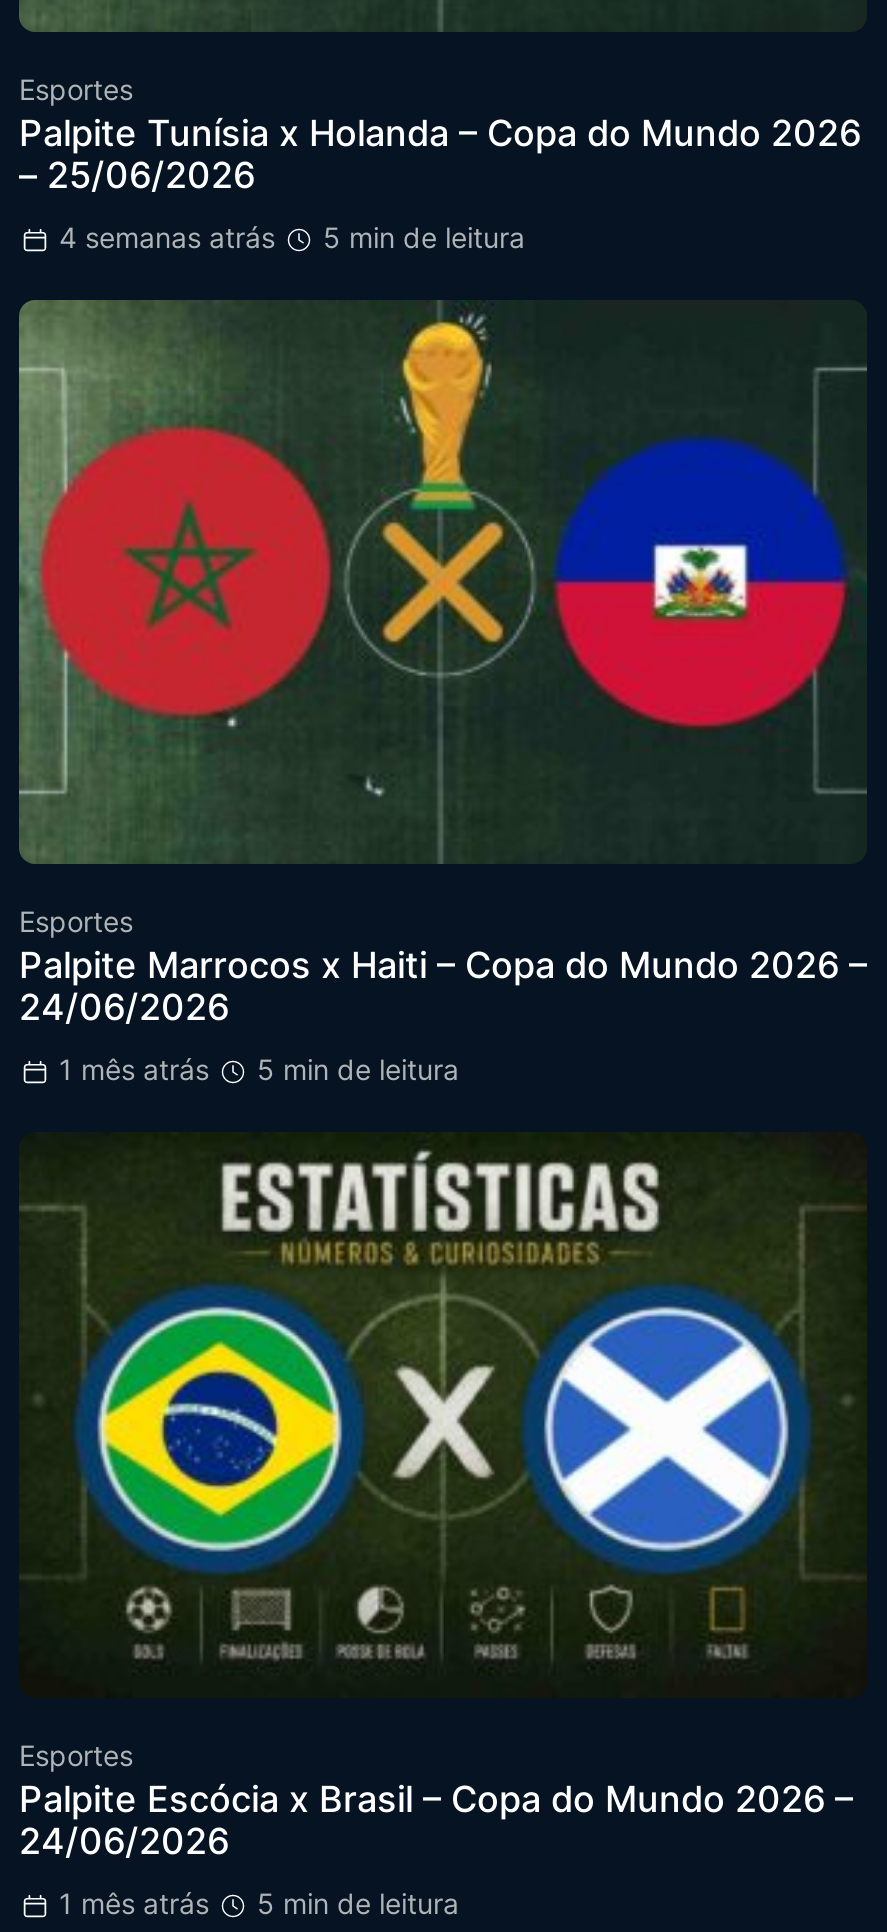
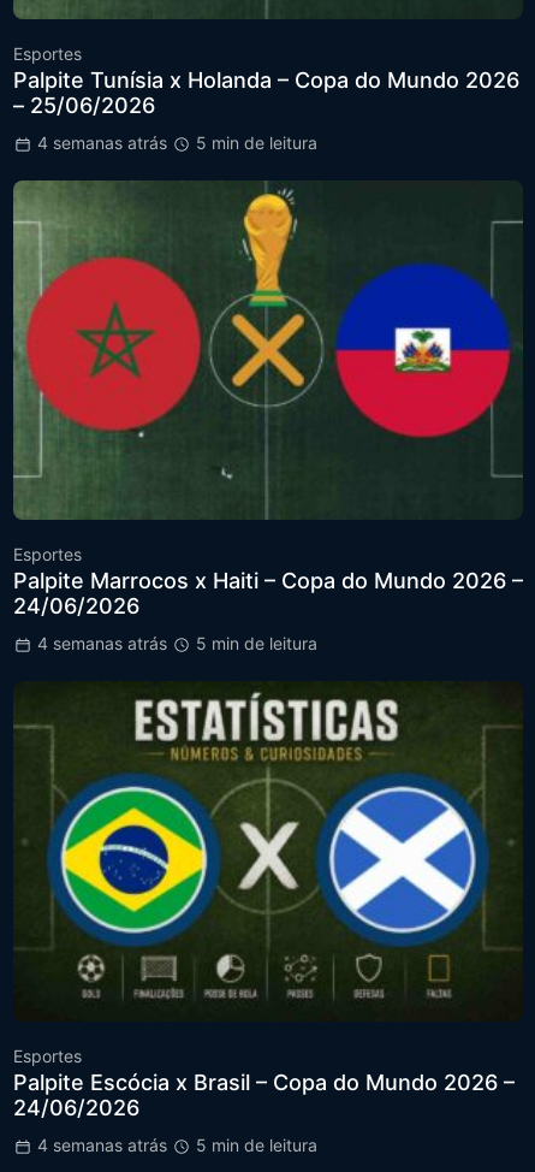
[51,1052,217,1086] 1 mês atrás -> [32,633,172,654] 4 semanas atrás
[51,1886,217,1920] 1 mês atrás -> [32,1135,172,1155] 4 semanas atrás

